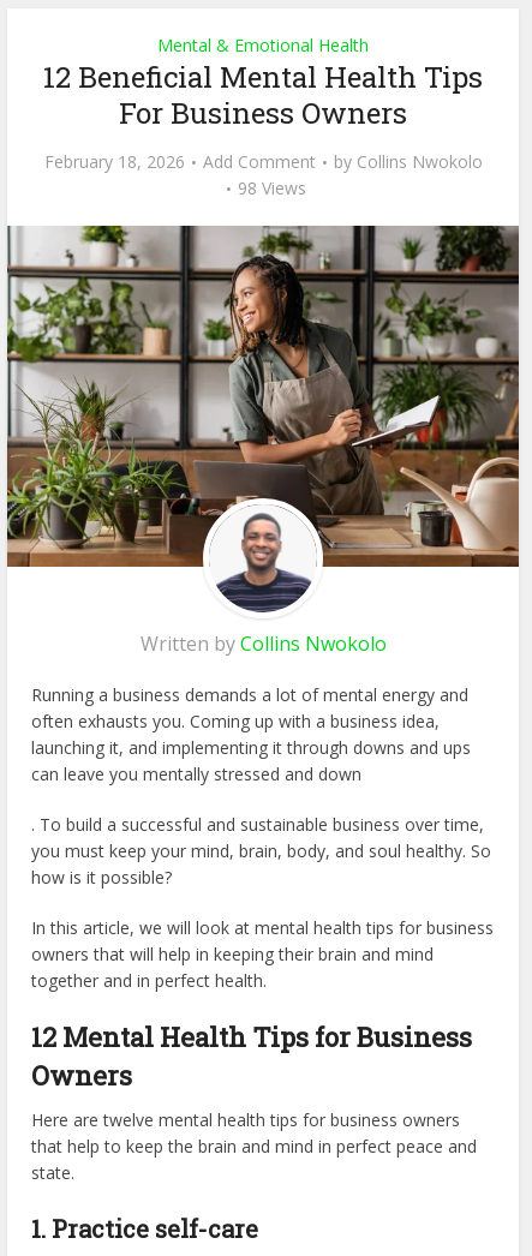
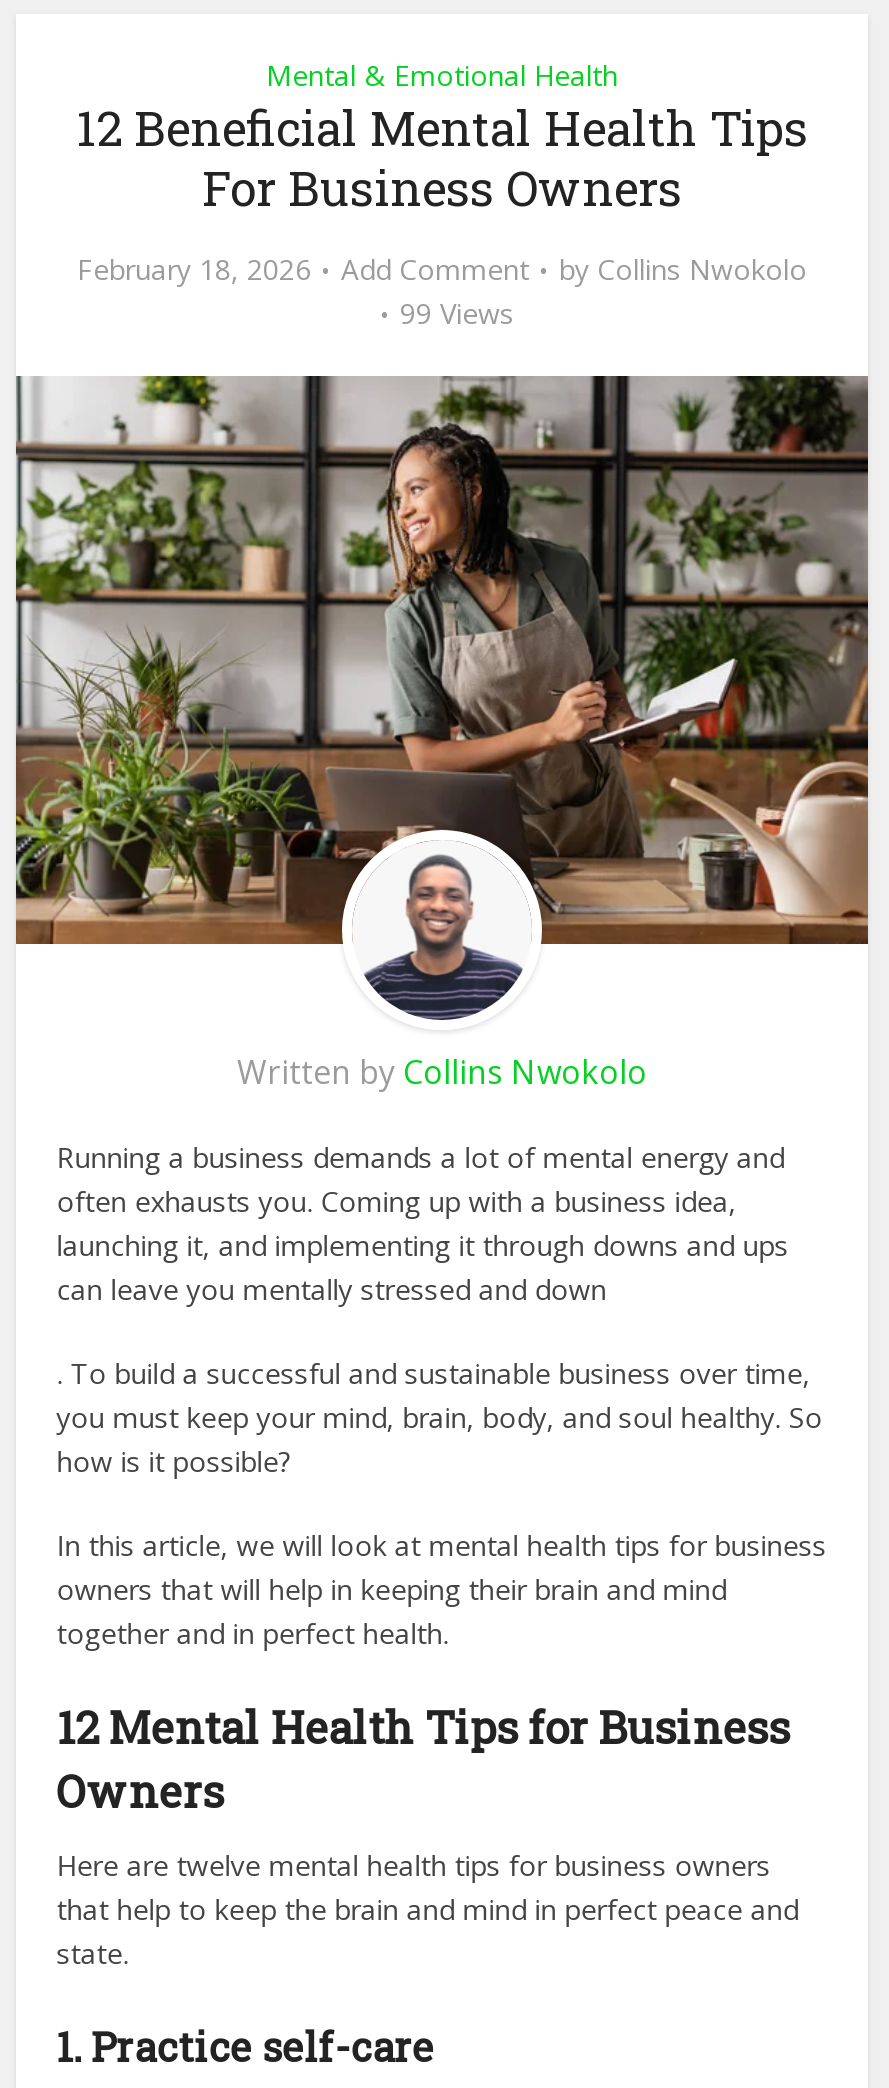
[238,177,306,199] 98 Views -> [400,294,514,332] 99 Views

